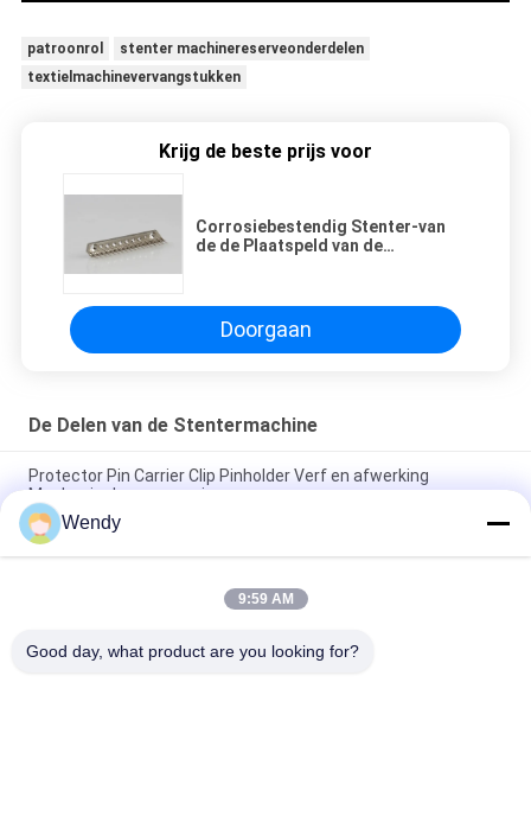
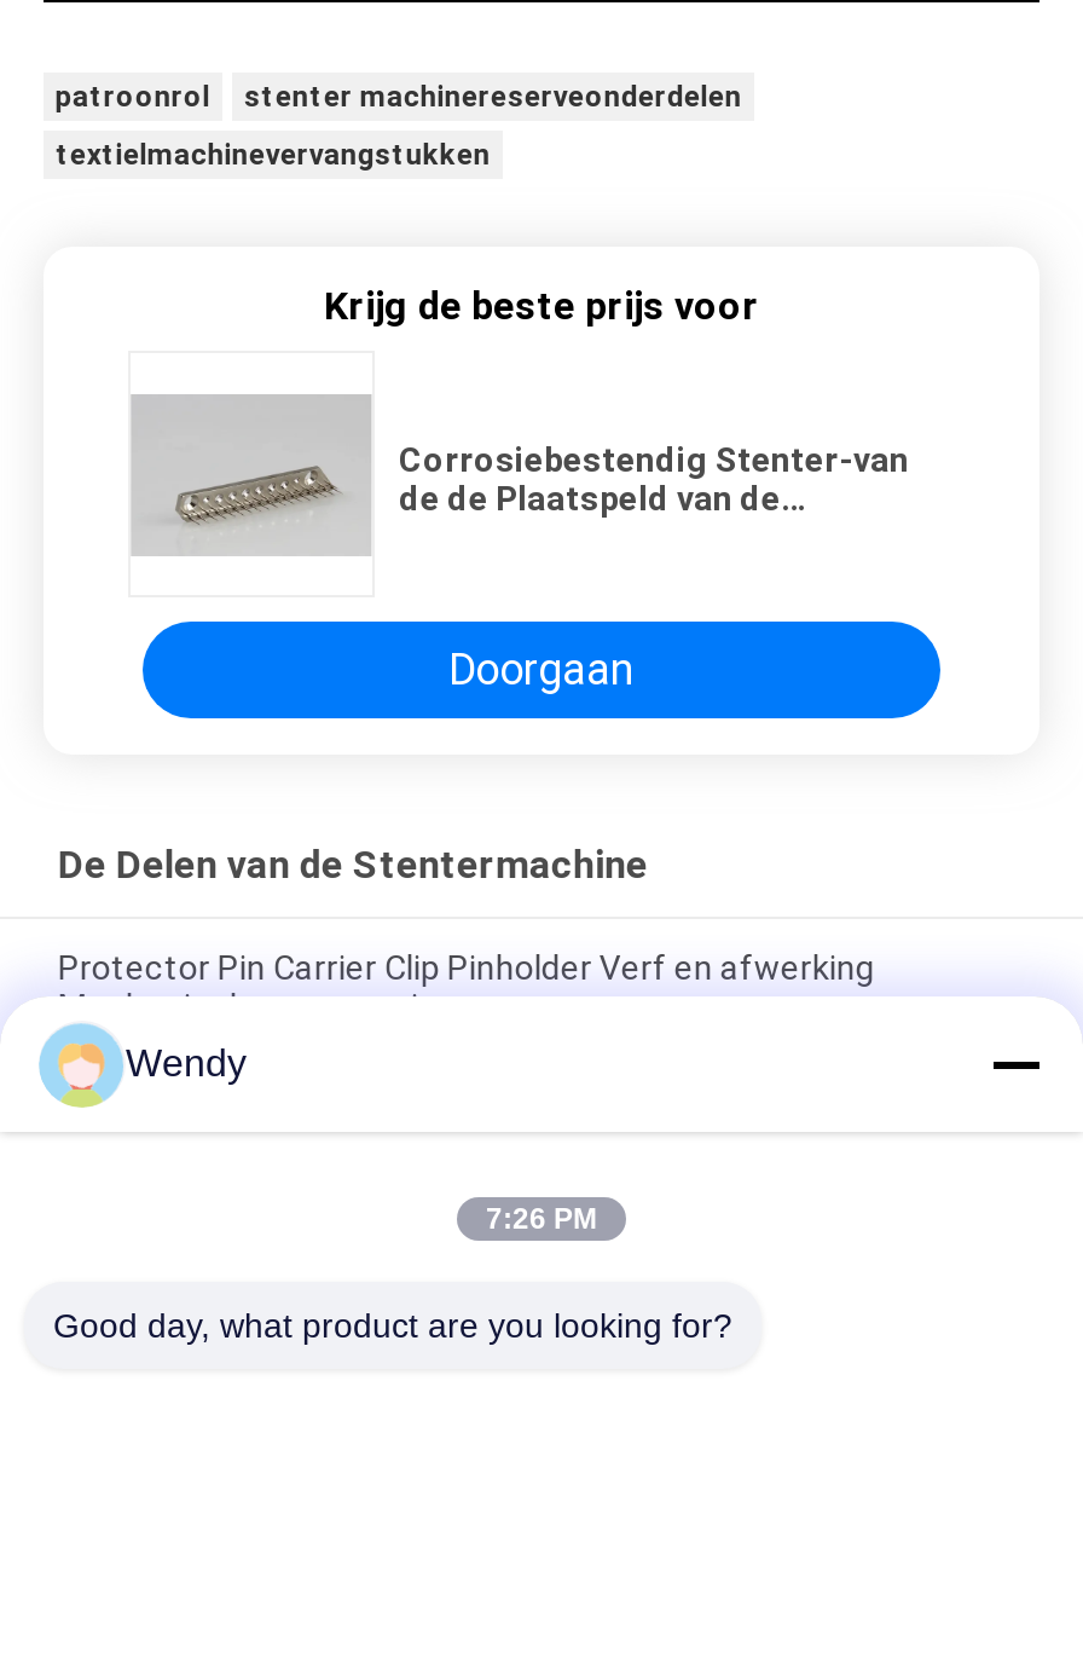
[238,591,293,607] 9:59 AM -> [486,1202,597,1236] 7:26 PM

